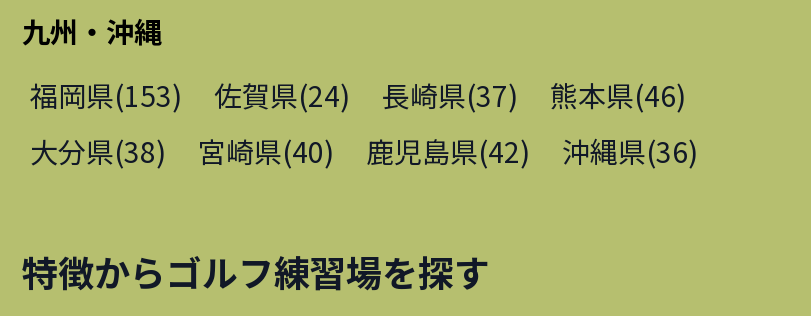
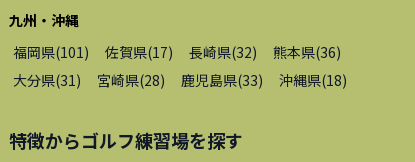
[30,75,182,115] 福岡県(153) -> [13,42,89,62] 福岡県(101)
[214,75,350,115] 佐賀県(24) -> [105,42,173,62] 佐賀県(17)
[382,75,518,115] 長崎県(37) -> [189,42,257,62] 長崎県(32)
[550,75,686,115] 熊本県(46) -> [273,42,341,62] 熊本県(36)
[30,131,166,171] 大分県(38) -> [13,70,81,90] 大分県(31)
[198,131,334,171] 宮崎県(40) -> [97,70,165,90] 宮崎県(28)
[366,131,530,171] 鹿児島県(42) -> [181,70,263,90] 鹿児島県(33)
[562,131,698,171] 沖縄県(36) -> [279,70,347,90] 沖縄県(18)

